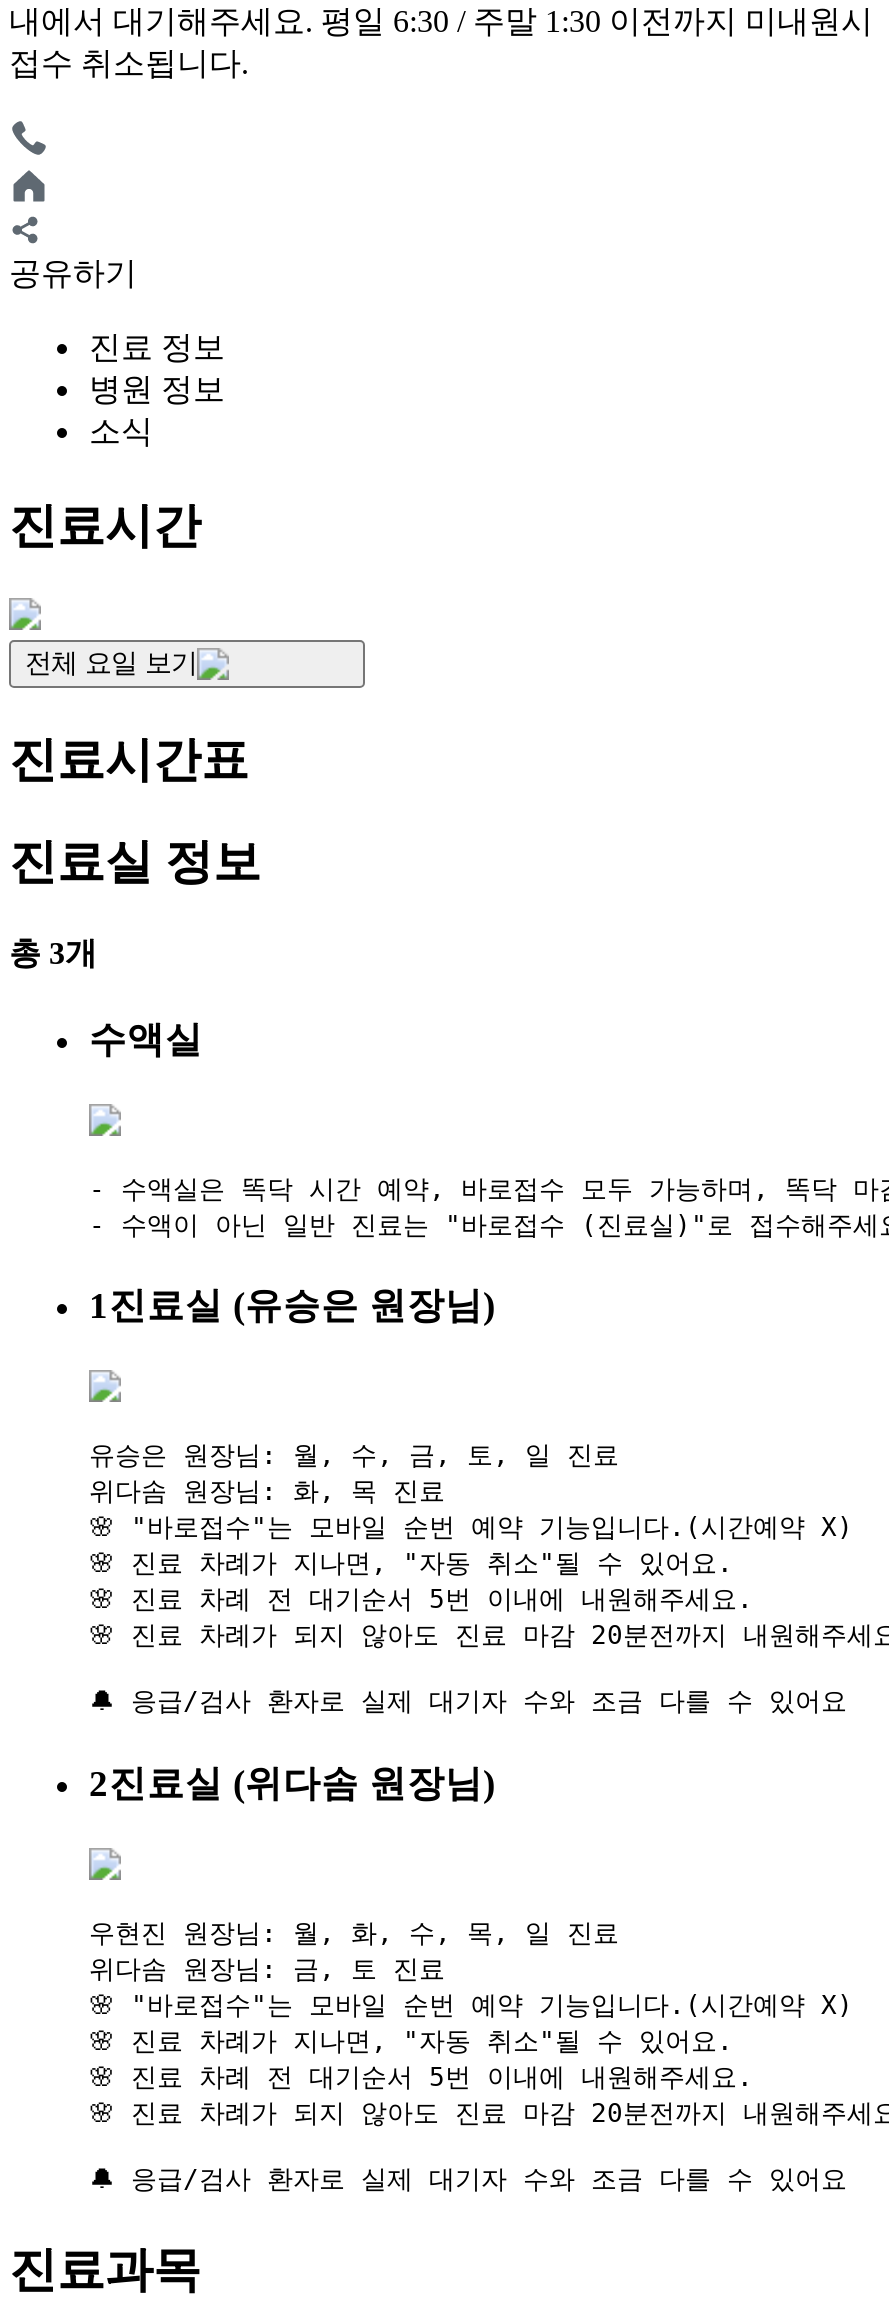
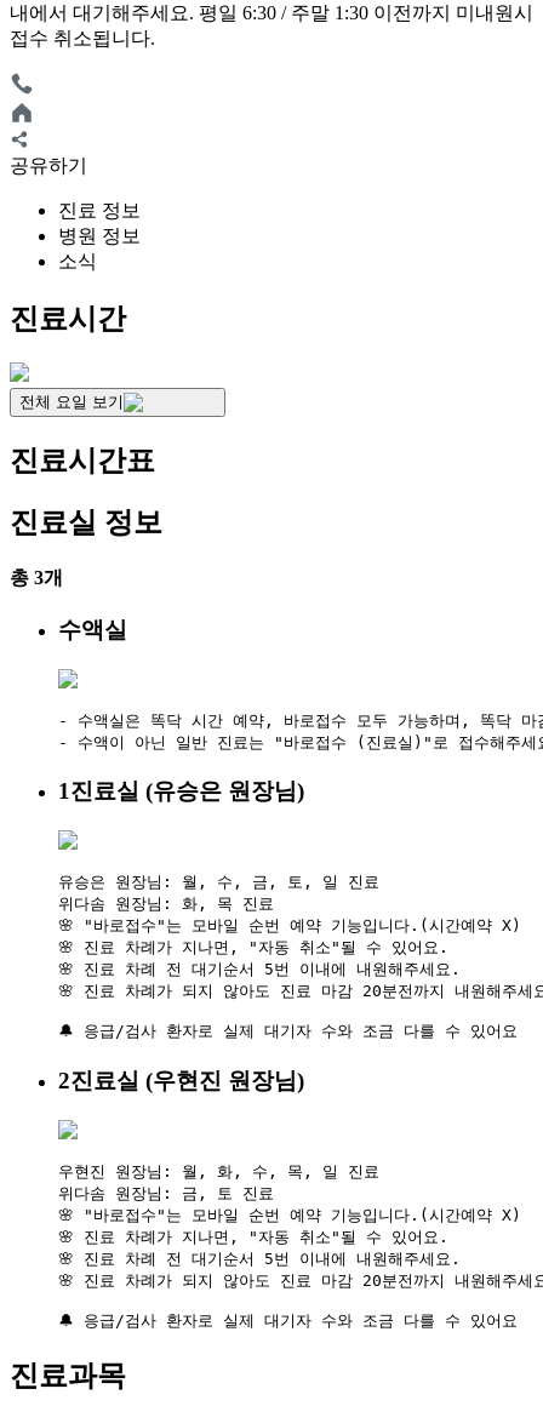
[89,1762,495,1804] 2진료실 (위다솜 원장님) -> [58,1068,304,1093] 2진료실 (우현진 원장님)

